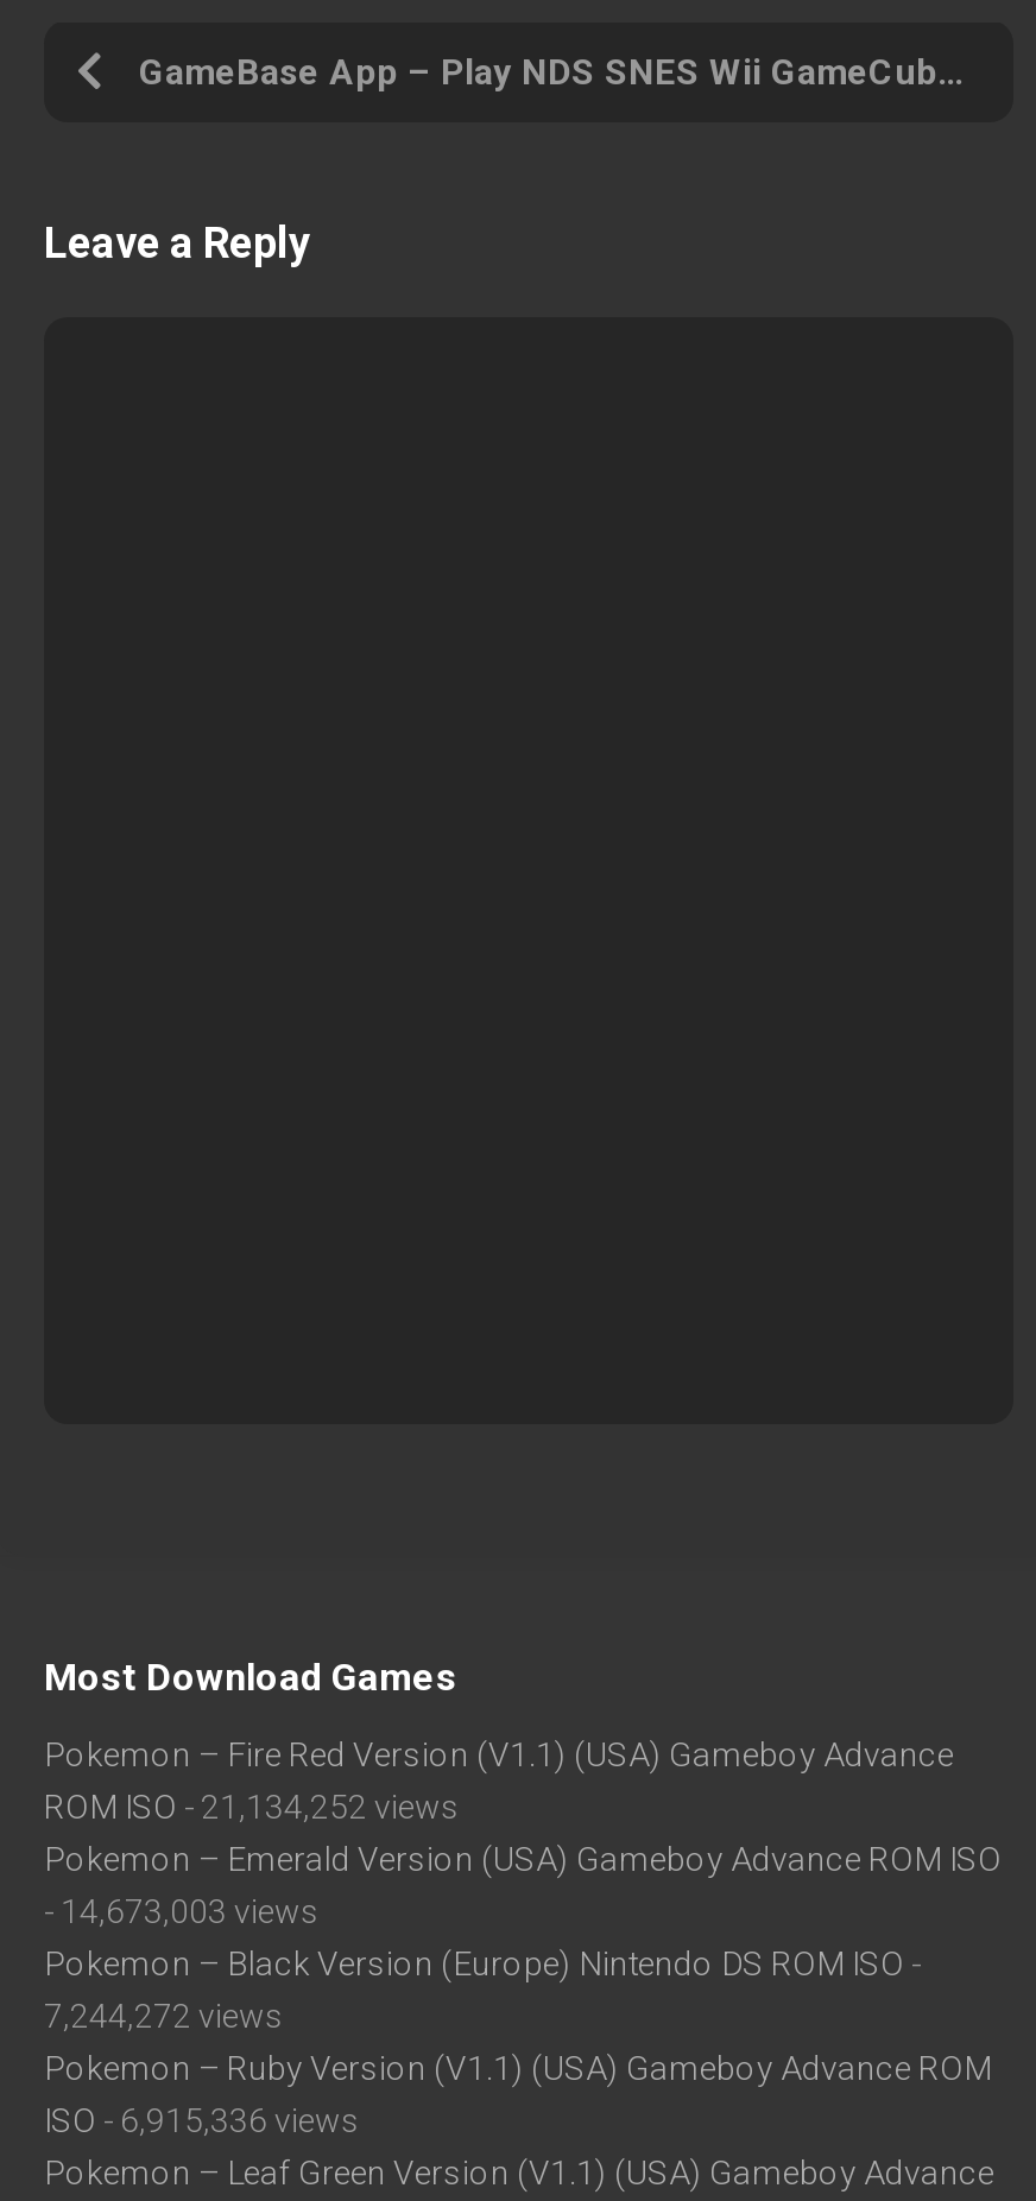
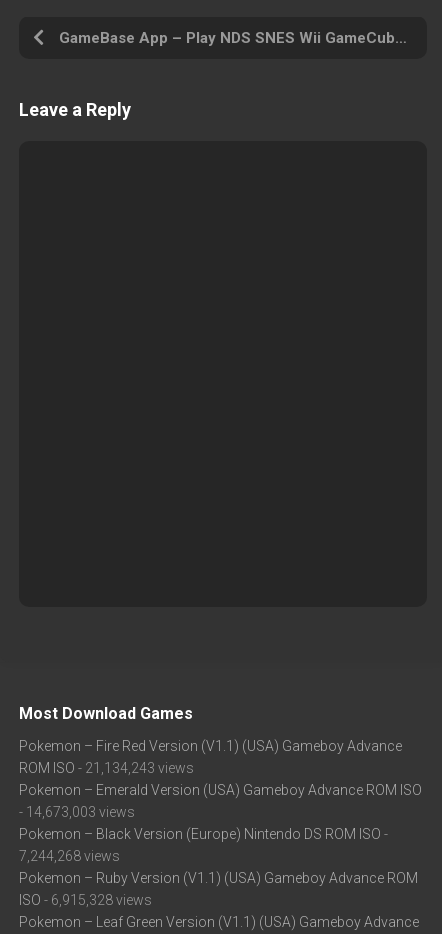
[44,1788,460,1826] ROM ISO - 21,134,252 views -> [19,760,194,776] ROM ISO - 21,134,243 views
[44,1997,284,2035] 7,244,272 views -> [19,848,120,864] 7,244,268 views
[44,2102,360,2140] ISO - 6,915,336 views -> [19,892,152,908] ISO - 6,915,328 views

